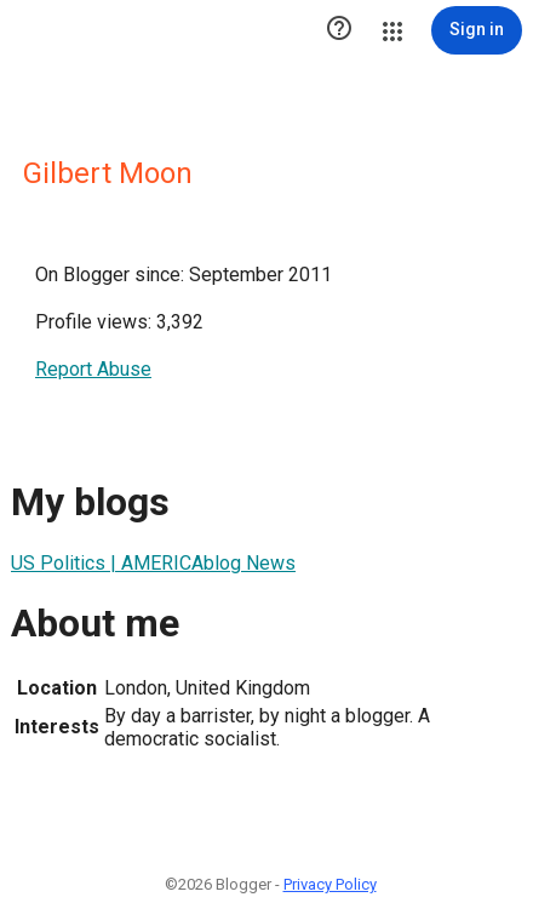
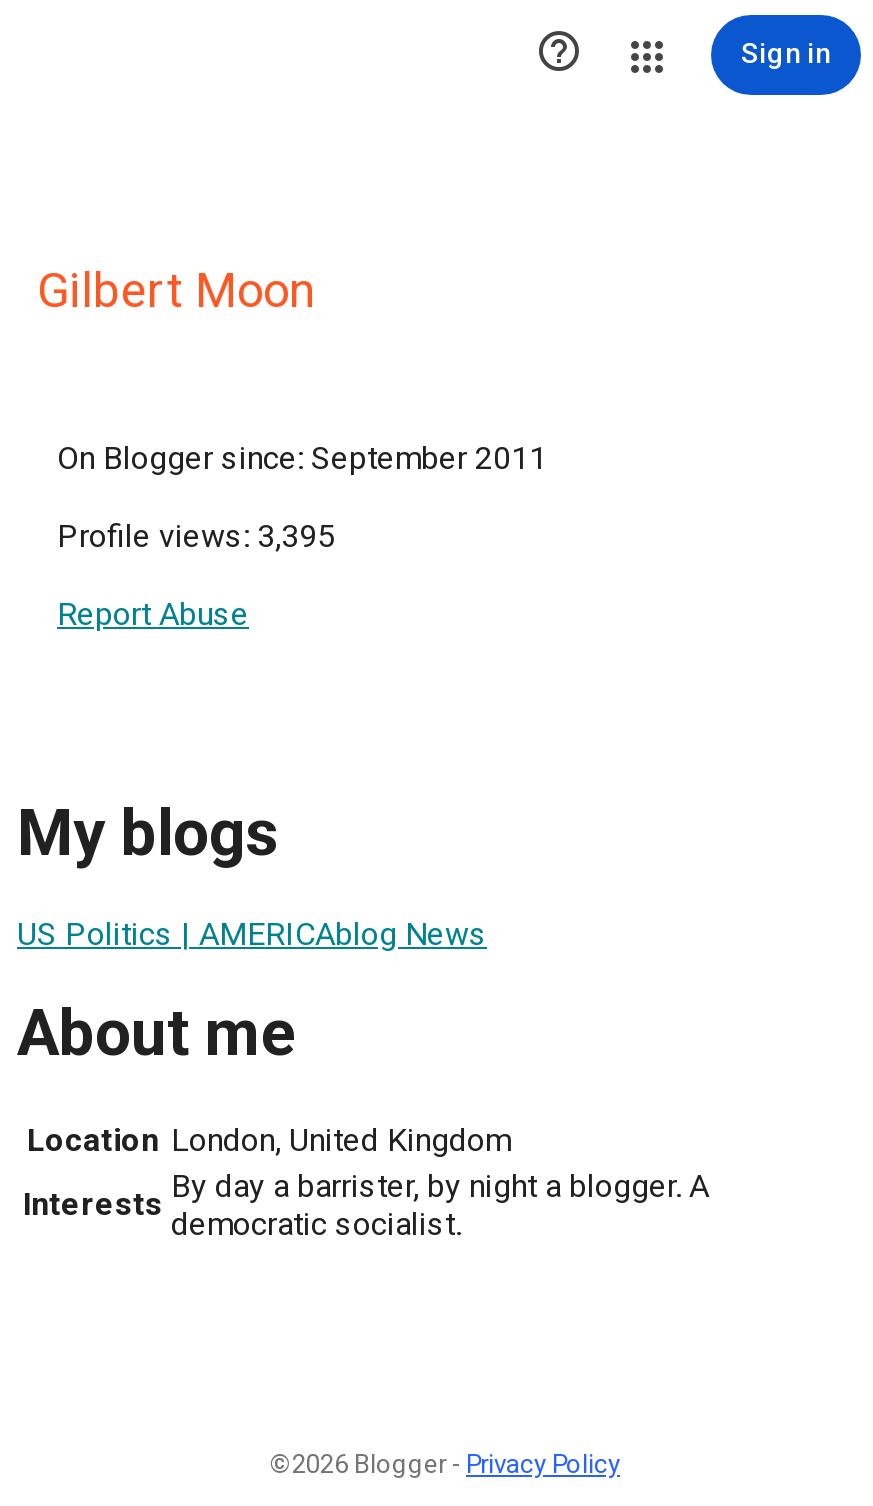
[35,310,204,333] Profile views: 3,392 -> [57,517,335,555] Profile views: 3,395

